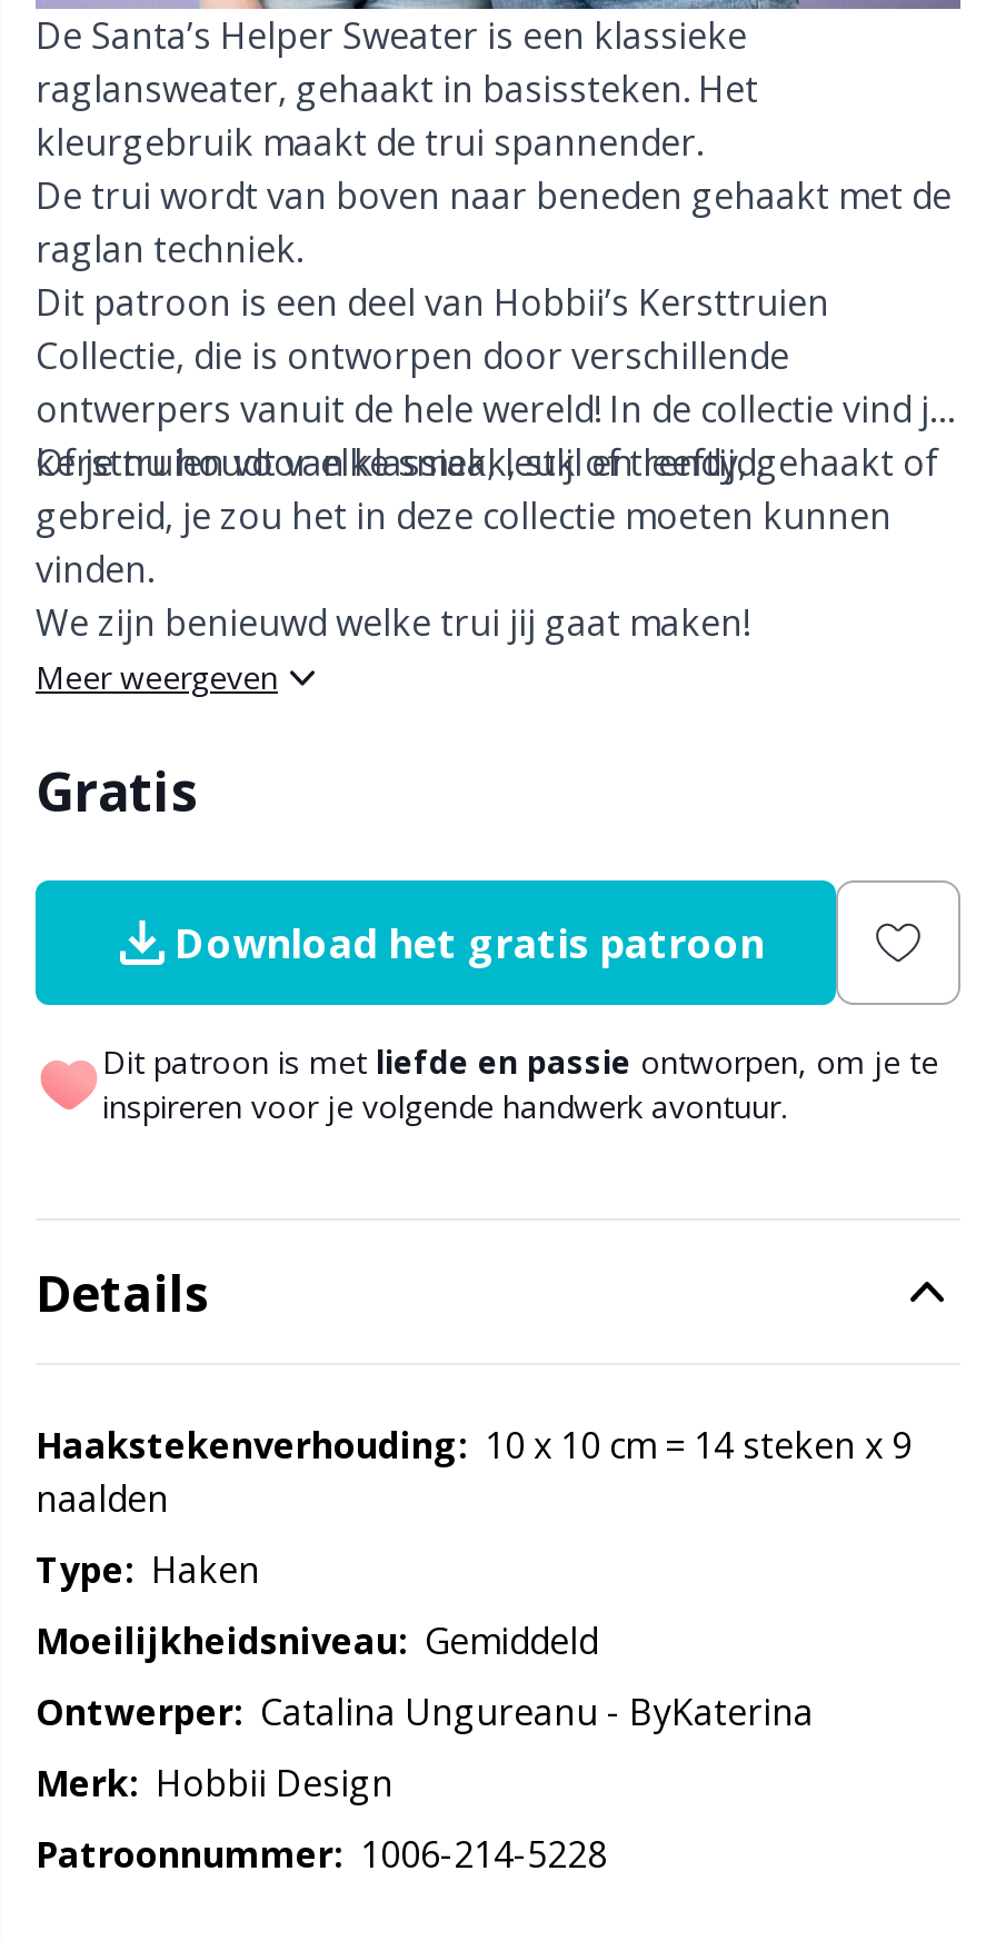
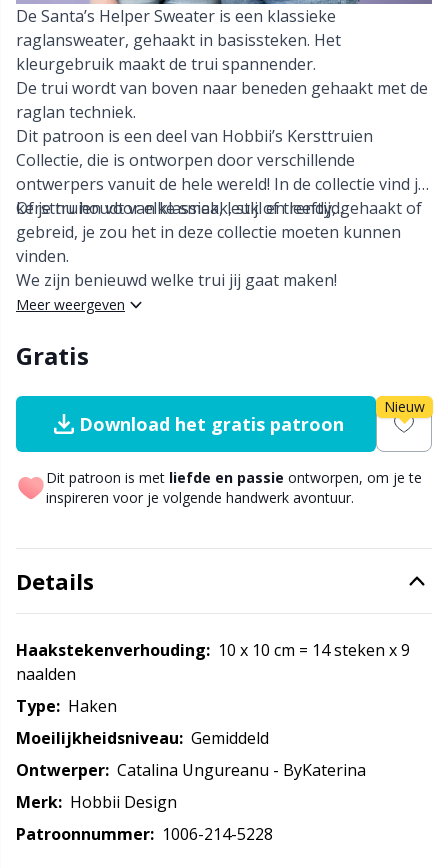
none -> [384,397,425,416] Nieuw

